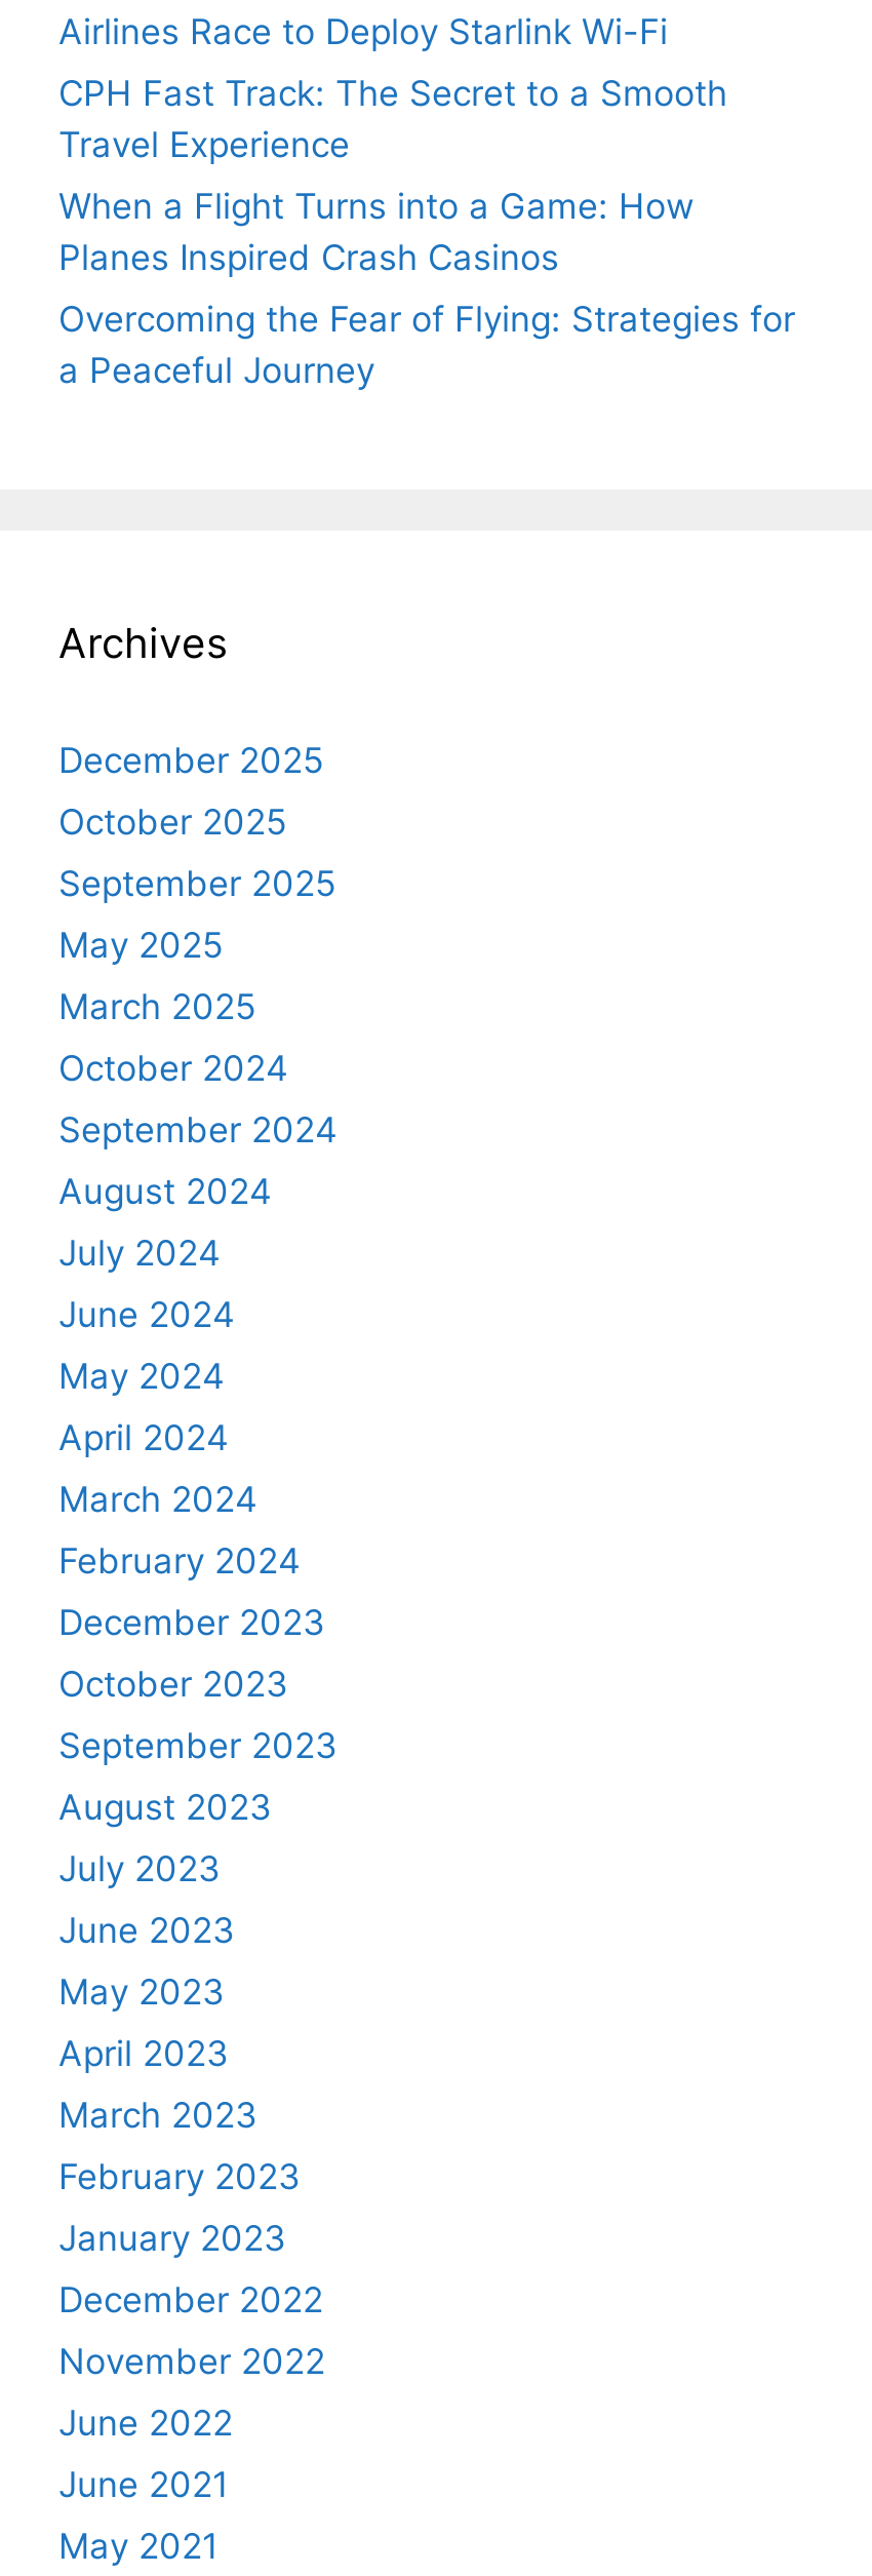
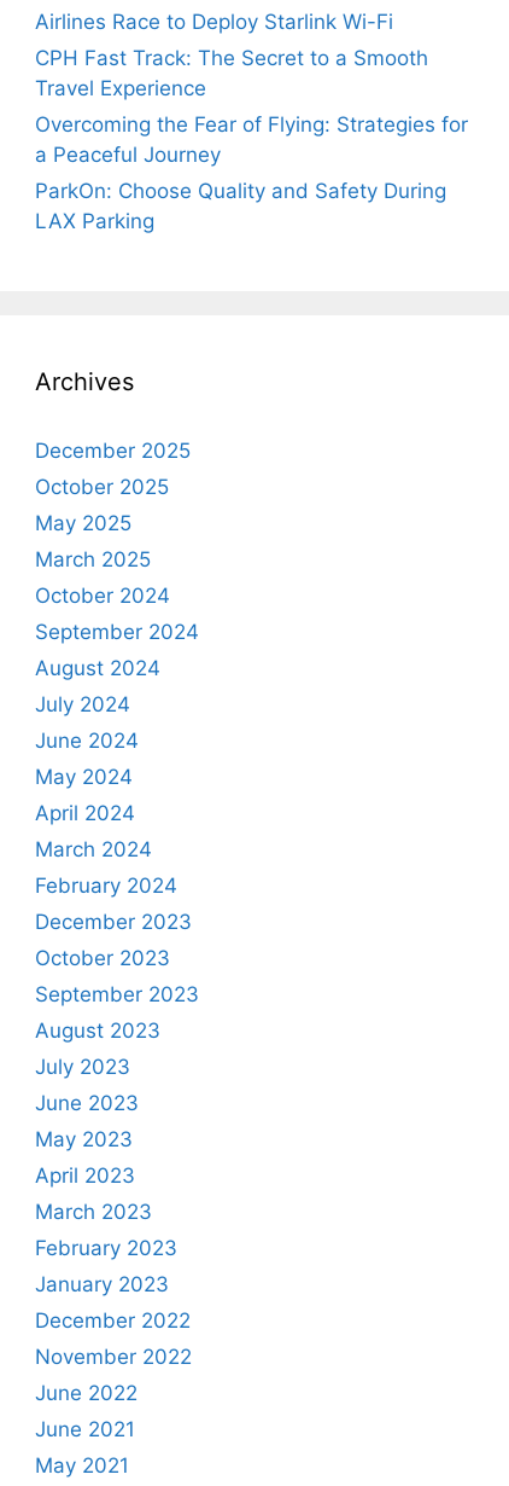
[58,185,695,278] When a Flight Turns into a Game: How | Planes Inspired Crash Casinos -> none
moved [58,298,795,391] -> [35,112,468,166]: Overcoming the Fear of Flying: Strategies for | a Peaceful Journey
none -> [35,179,446,233] ParkOn: Choose Quality and Safety During | LAX Parking
[58,863,335,904] September 2025 -> none

